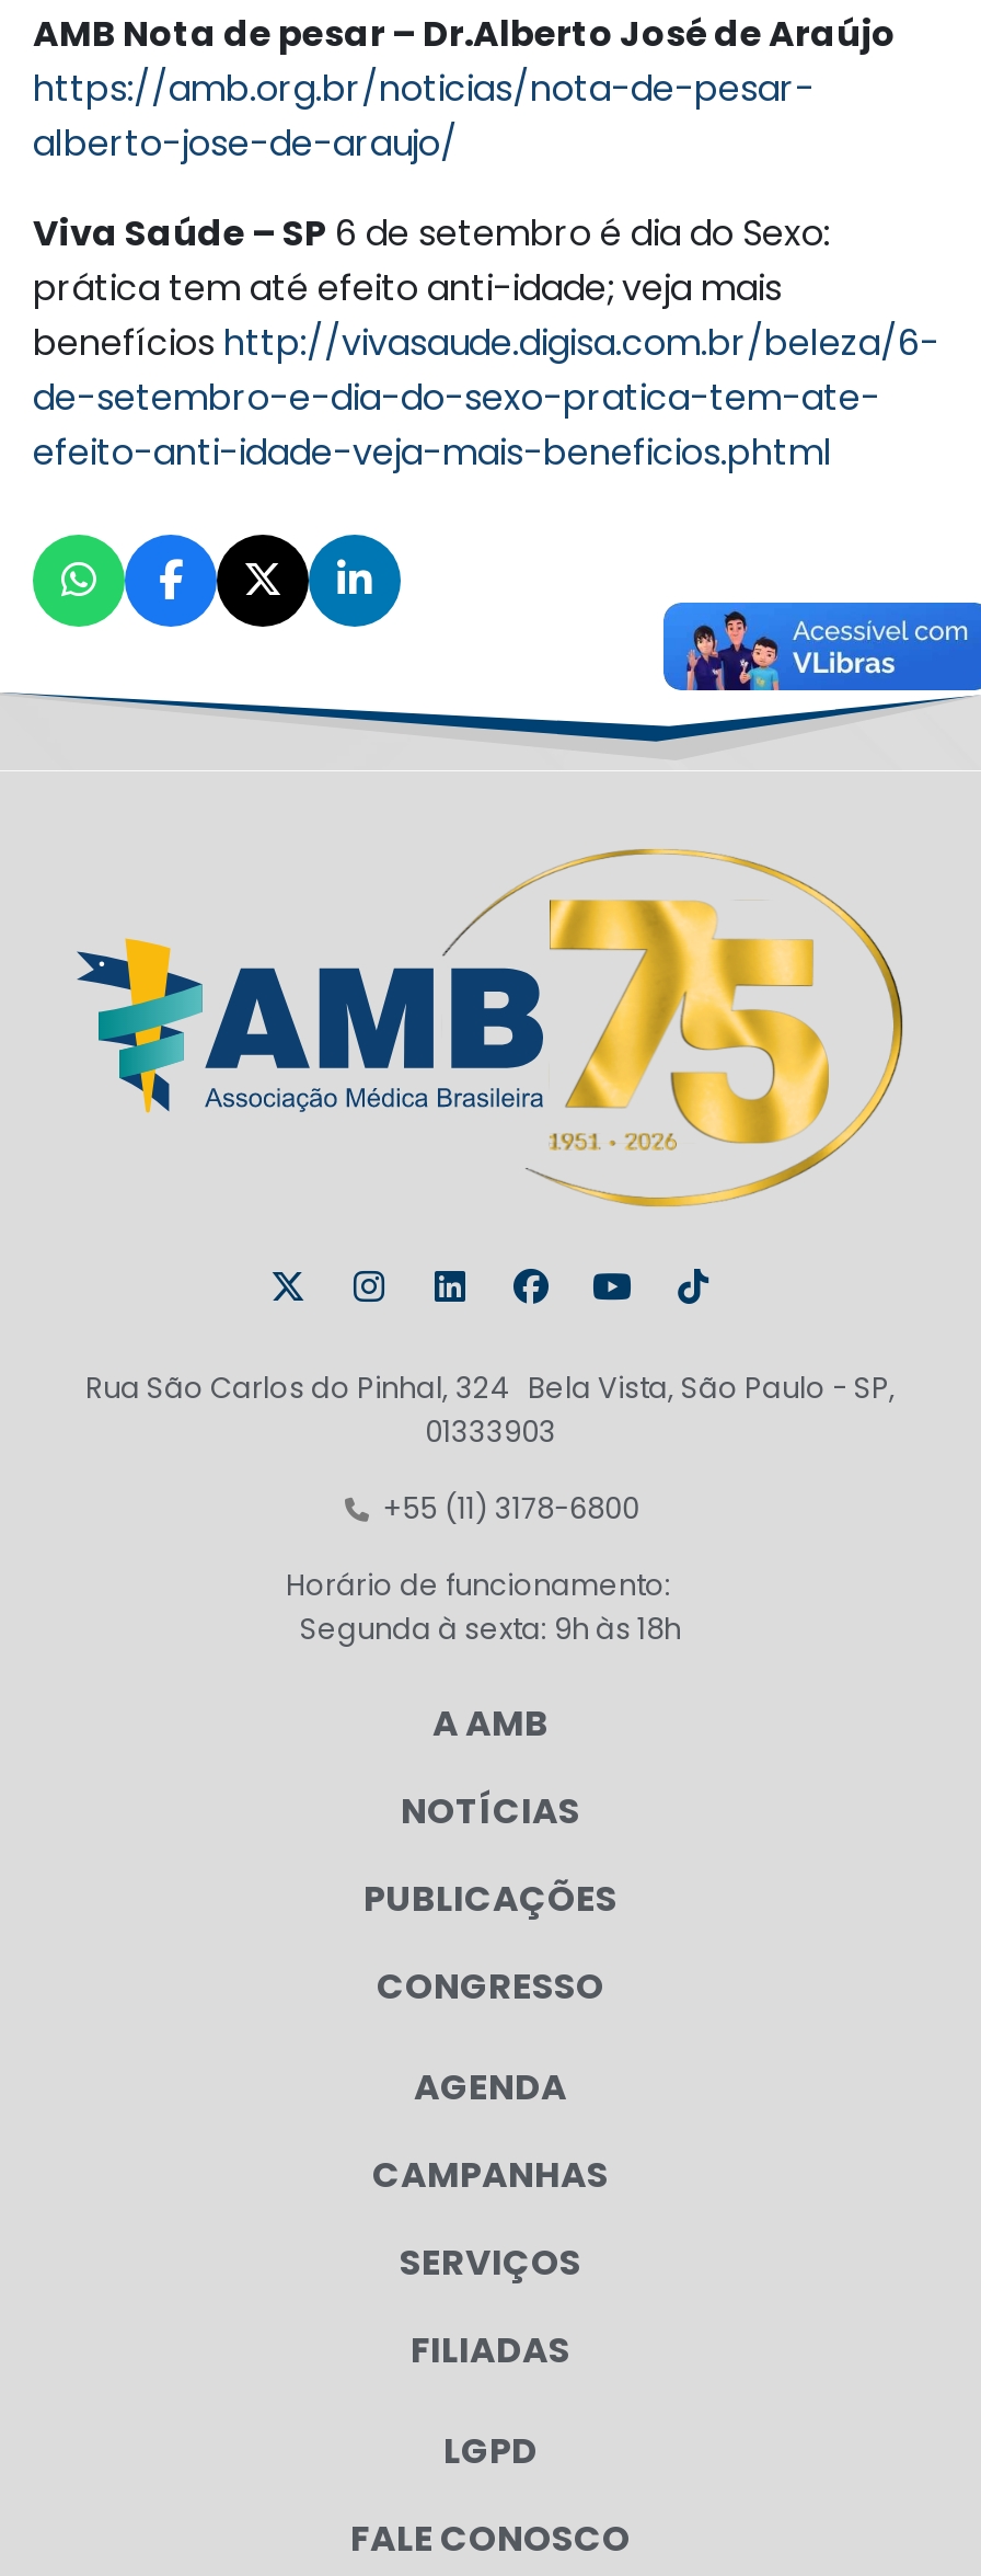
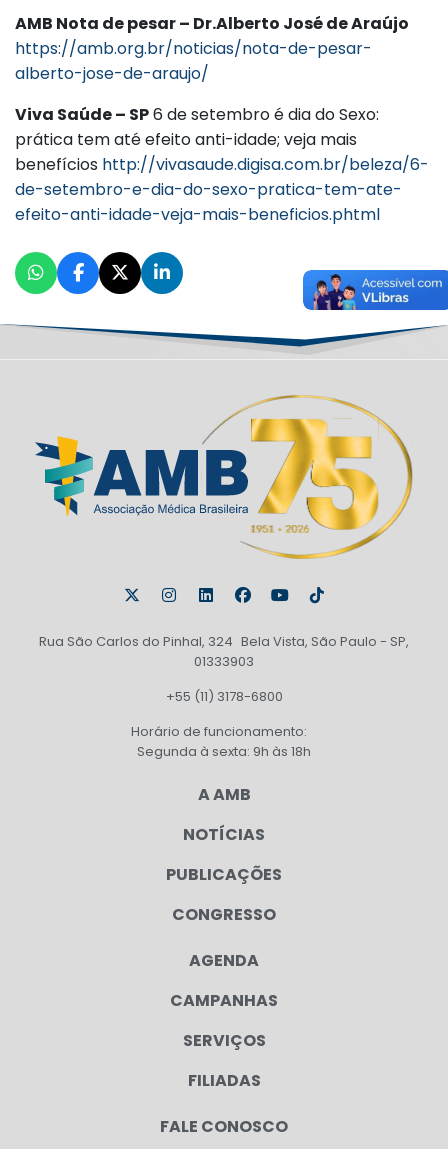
[661,574,974,692] [image] -> [302,269,445,323] [image]
[443,2426,538,2477] LGPD -> none

